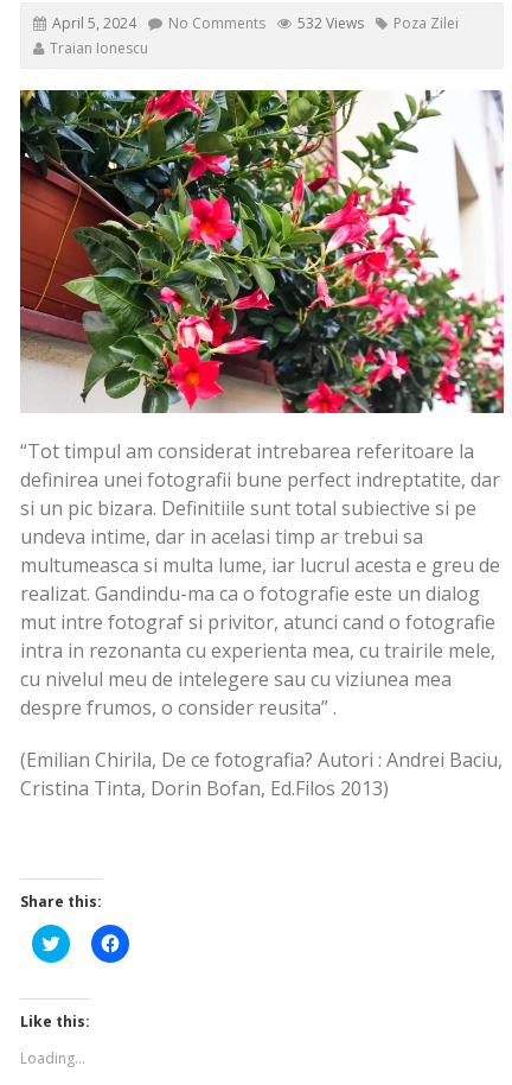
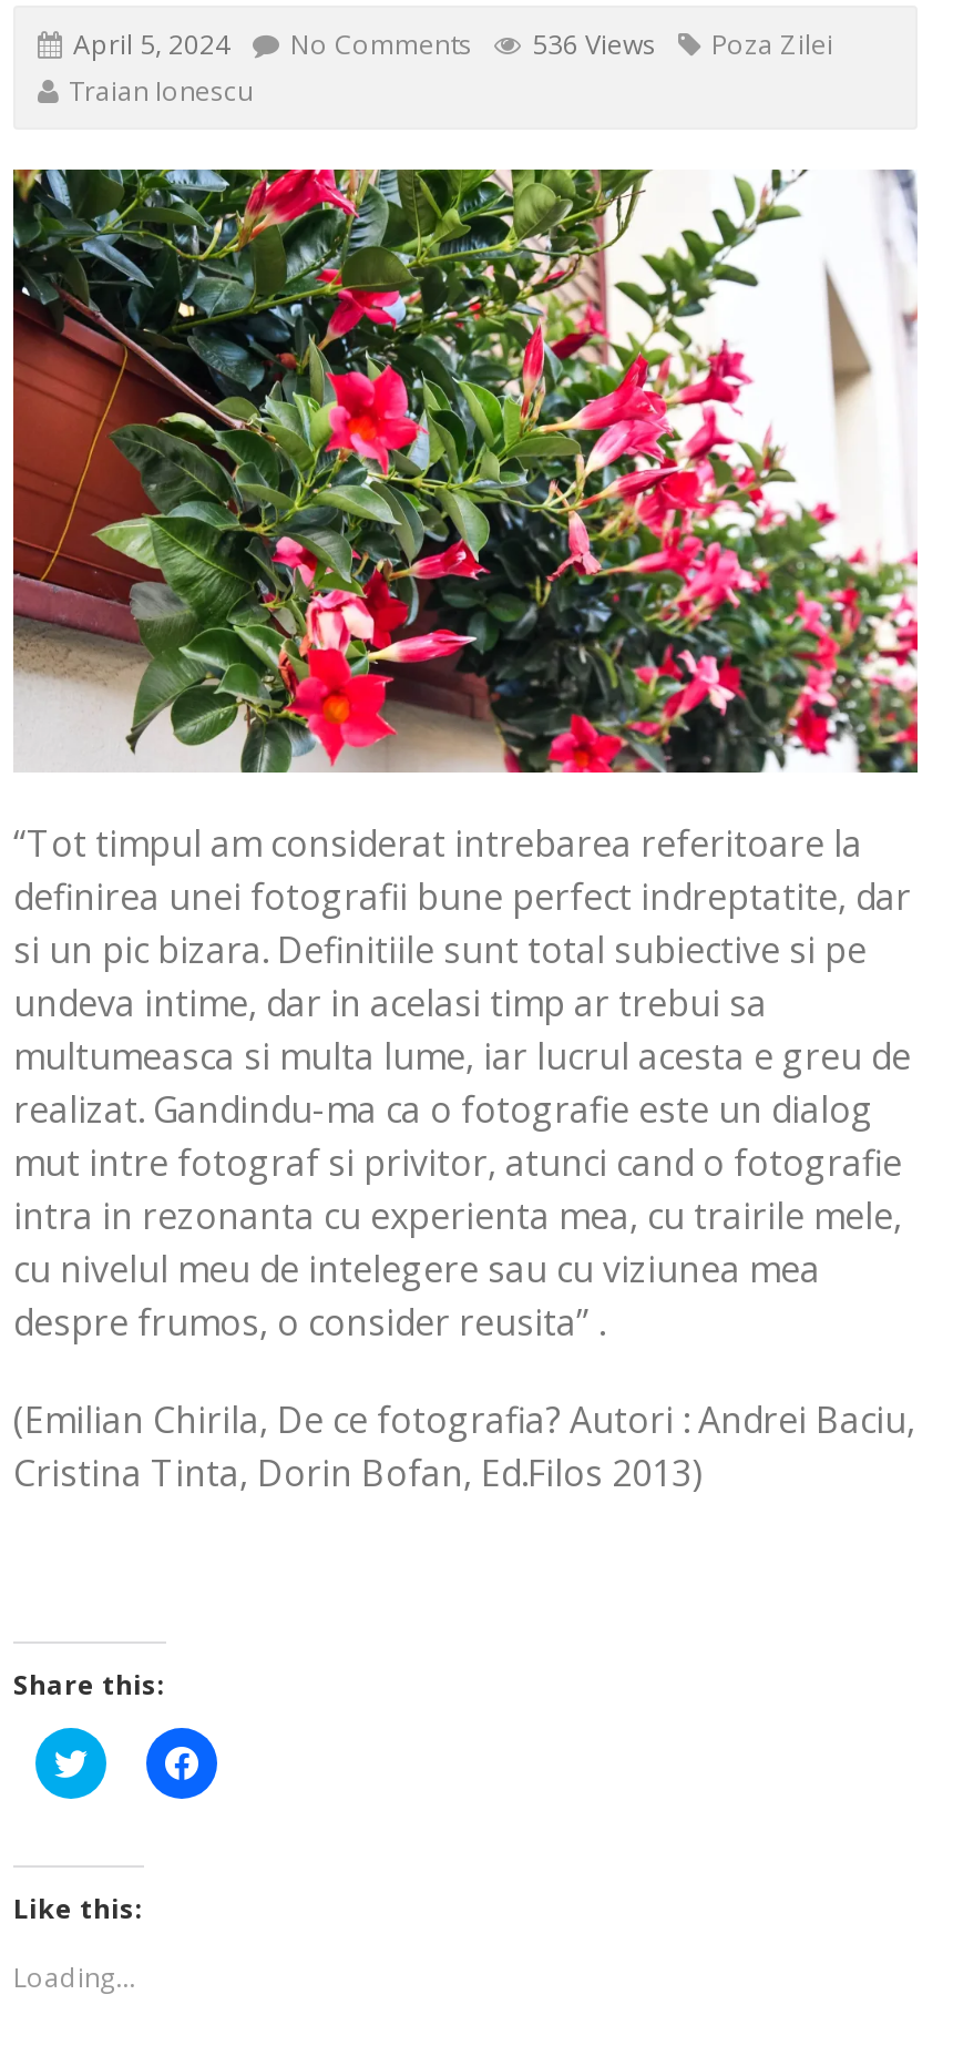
[52,13,459,33] April 5, 2024 No Comments 532 Views Poza Zilei -> [73,25,833,62] April 5, 2024 No Comments 536 Views Poza Zilei

